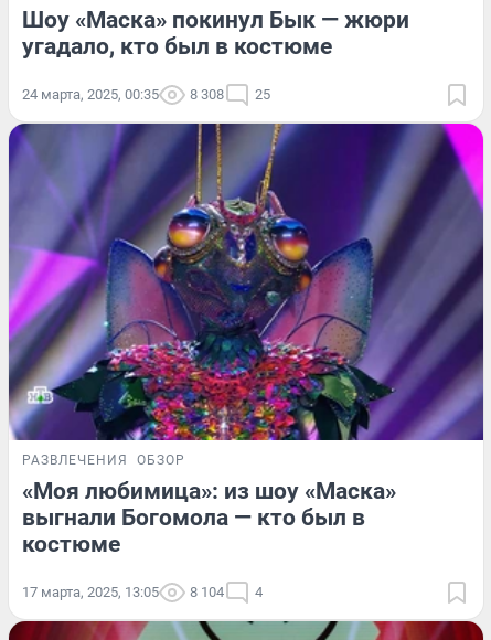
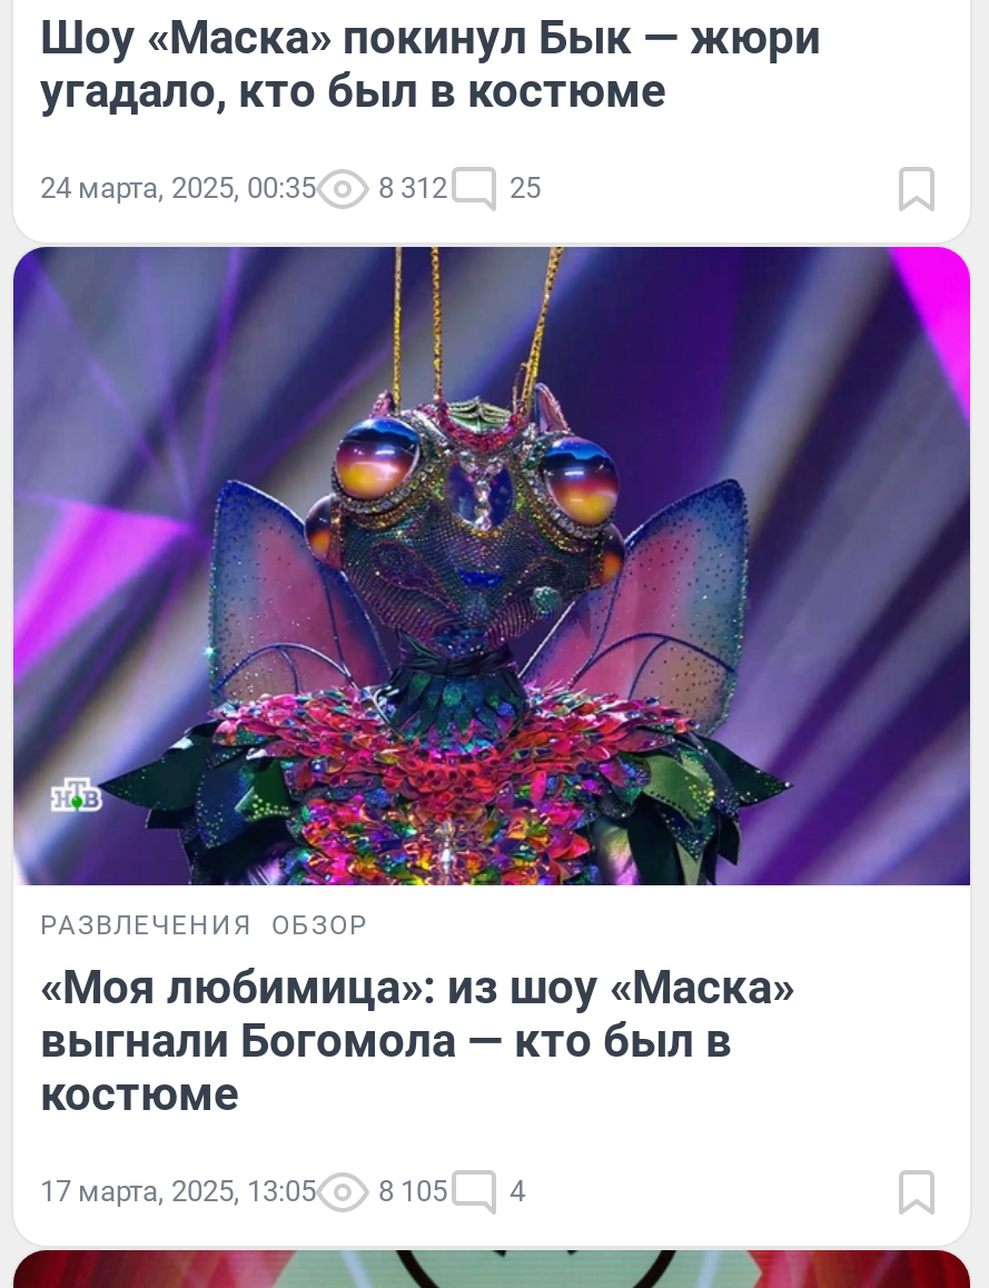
[22,86,270,103] 24 марта, 2025, 00:35 8 308 25 -> [40,172,541,205] 24 марта, 2025, 00:35 8 312 25
[22,584,263,600] 17 марта, 2025, 13:05 8 104 4 -> [40,1174,525,1208] 17 марта, 2025, 13:05 8 105 4

